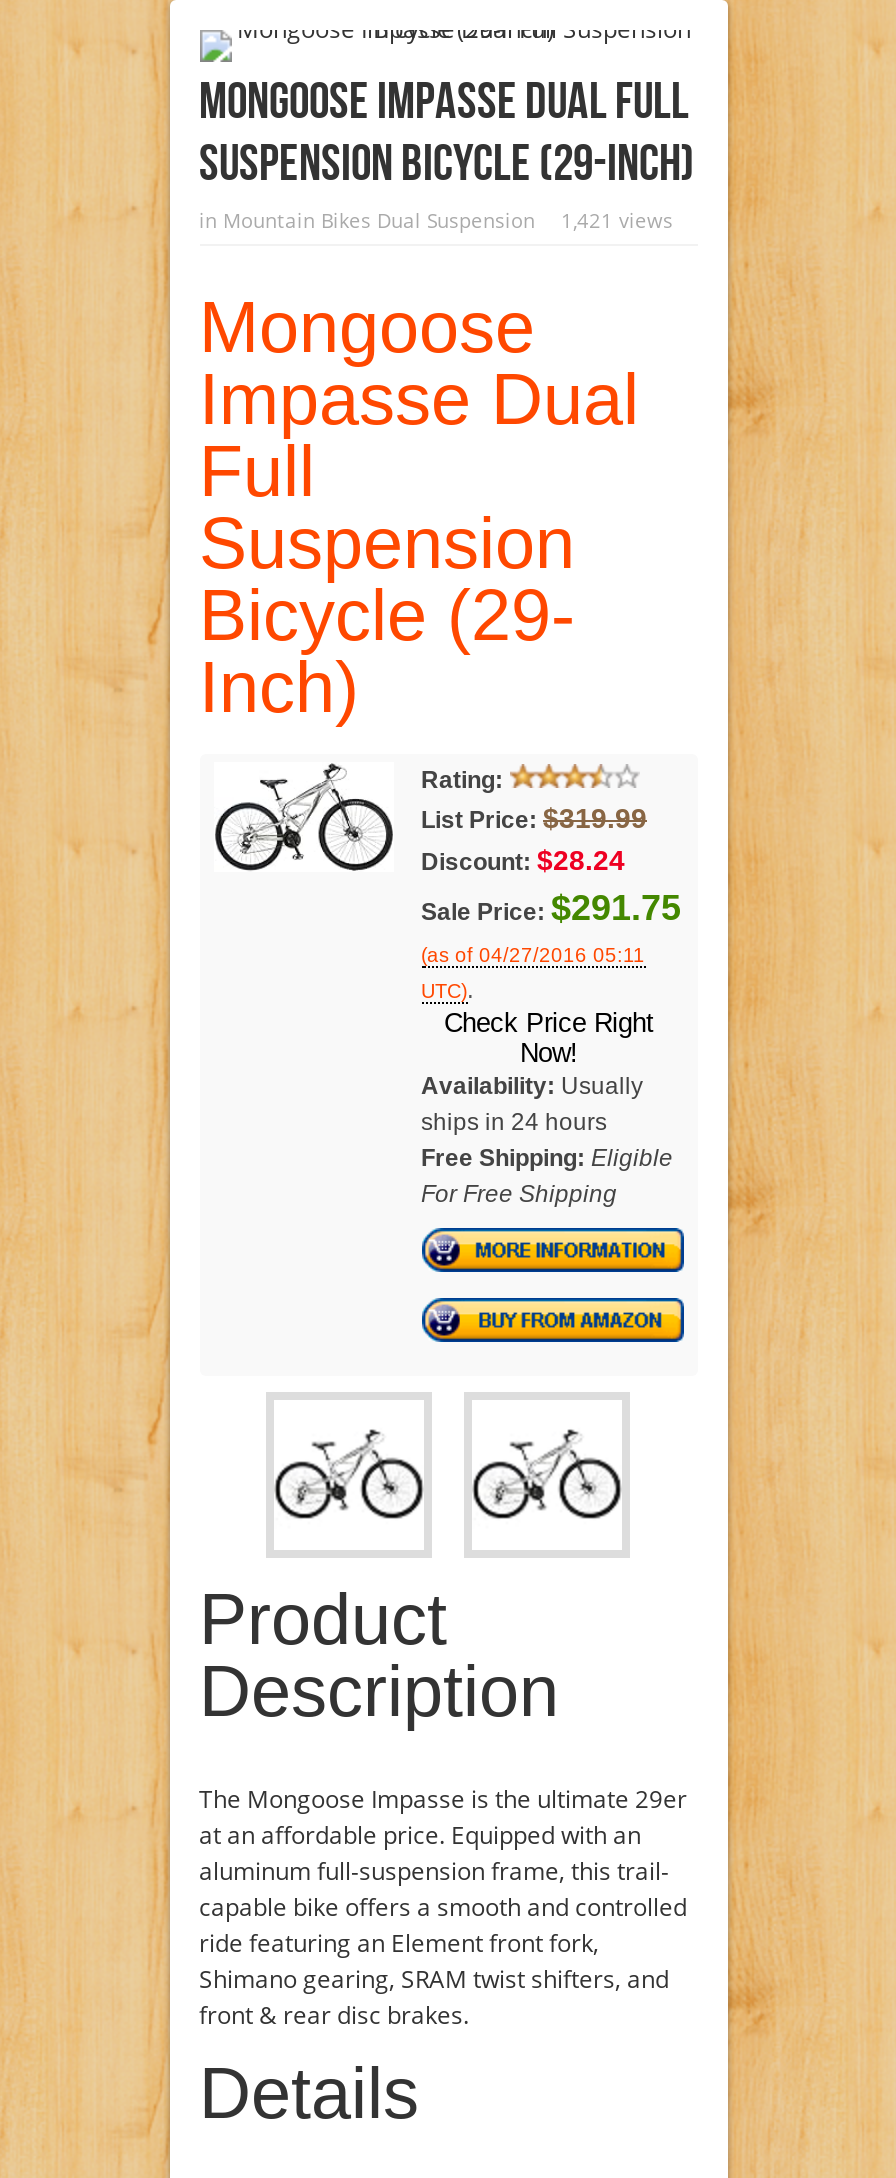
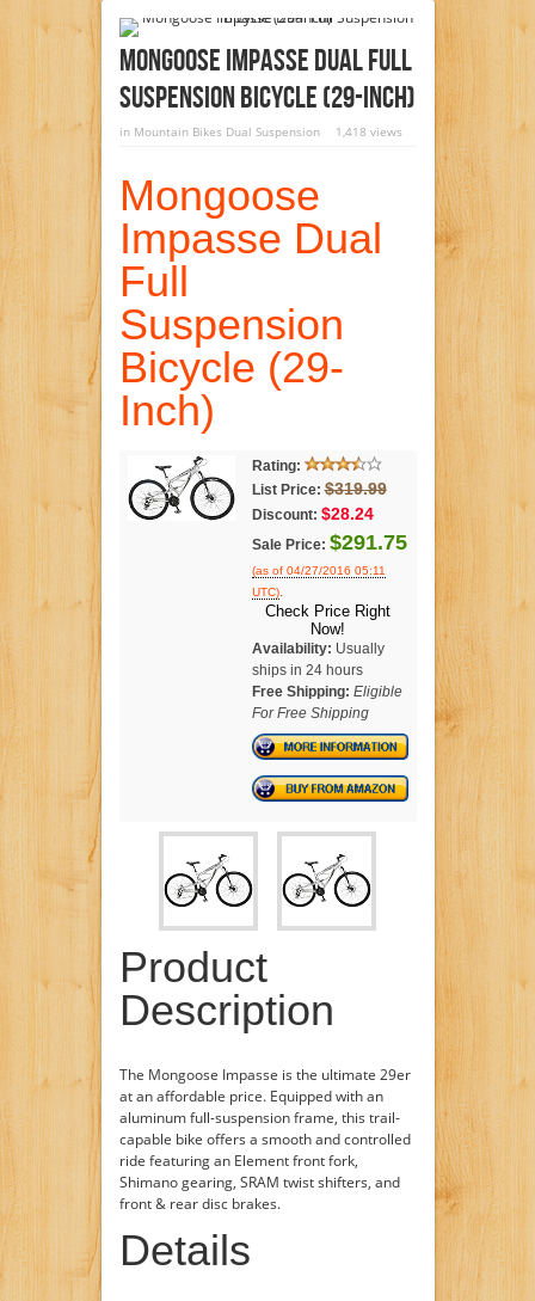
[199,206,673,234] in Mountain Bikes Dual Suspension 1,421 views -> [119,123,402,140] in Mountain Bikes Dual Suspension 1,418 views

